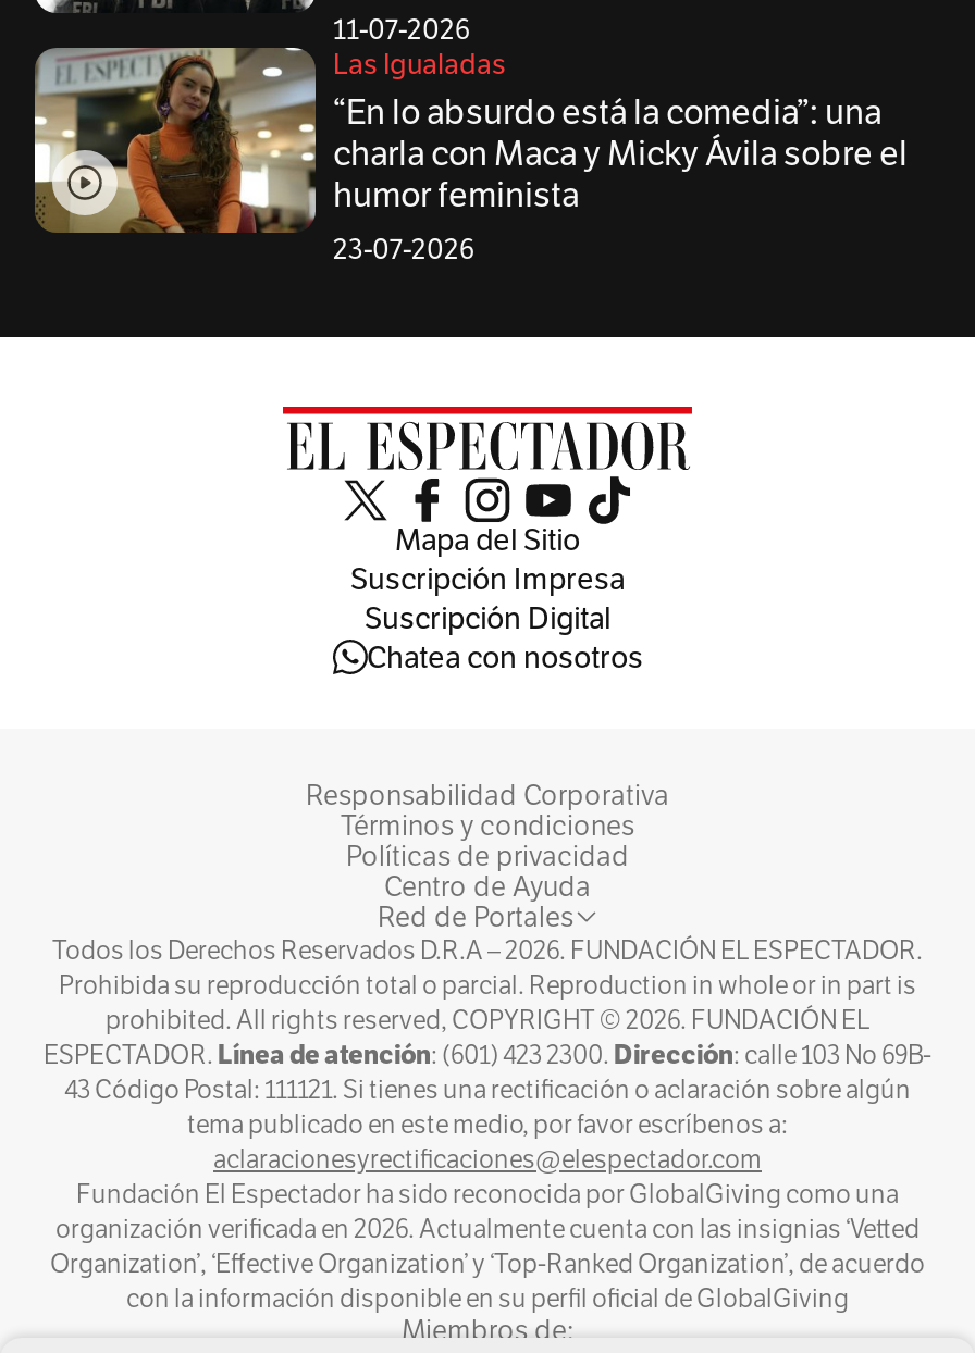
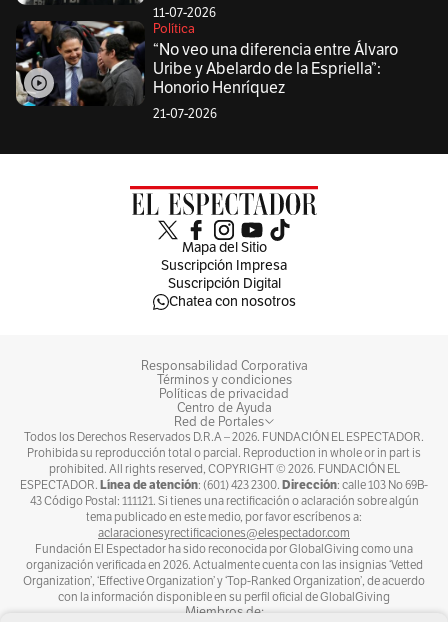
[33,46,908,268] [image] | Las Igualadas | “En lo absurdo está la comedia”: una | charla con Maca y Micky Ávila sobre el | humor feminista | 23-07-2026 -> [16,21,398,122] [image] | Política | “No veo una diferencia entre Álvaro | Uribe y Abelardo de la Espriella”: | Honorio Henríquez | 21-07-2026

